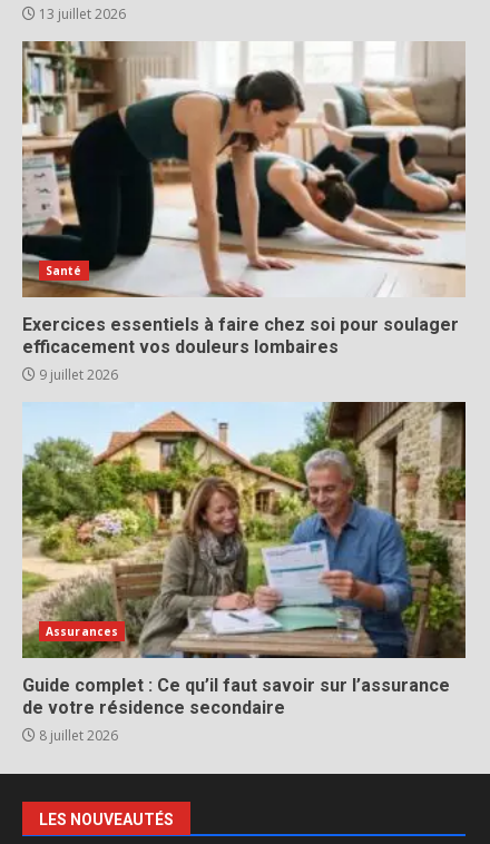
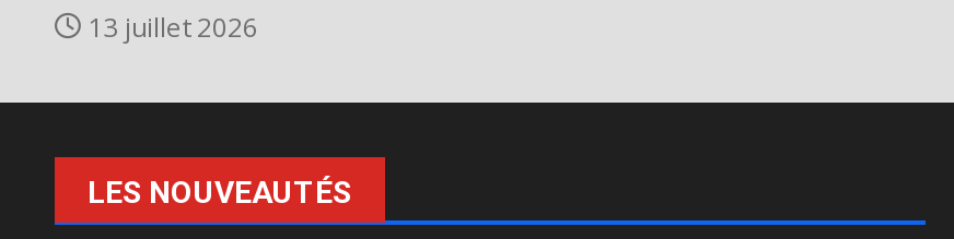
[21,40,467,384] [image] | Santé | Exercices essentiels à faire chez soi pour soulager | efficacement vos douleurs lombaires | 9 juillet 2026 -> none
[21,401,467,745] [image] | Assurances | Guide complet : Ce qu’il faut savoir sur l’assurance | de votre résidence secondaire | 8 juillet 2026 -> none

